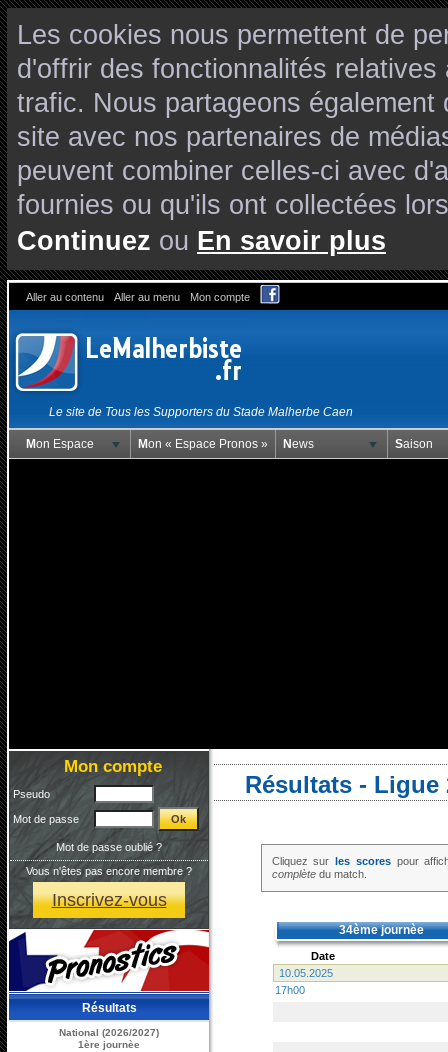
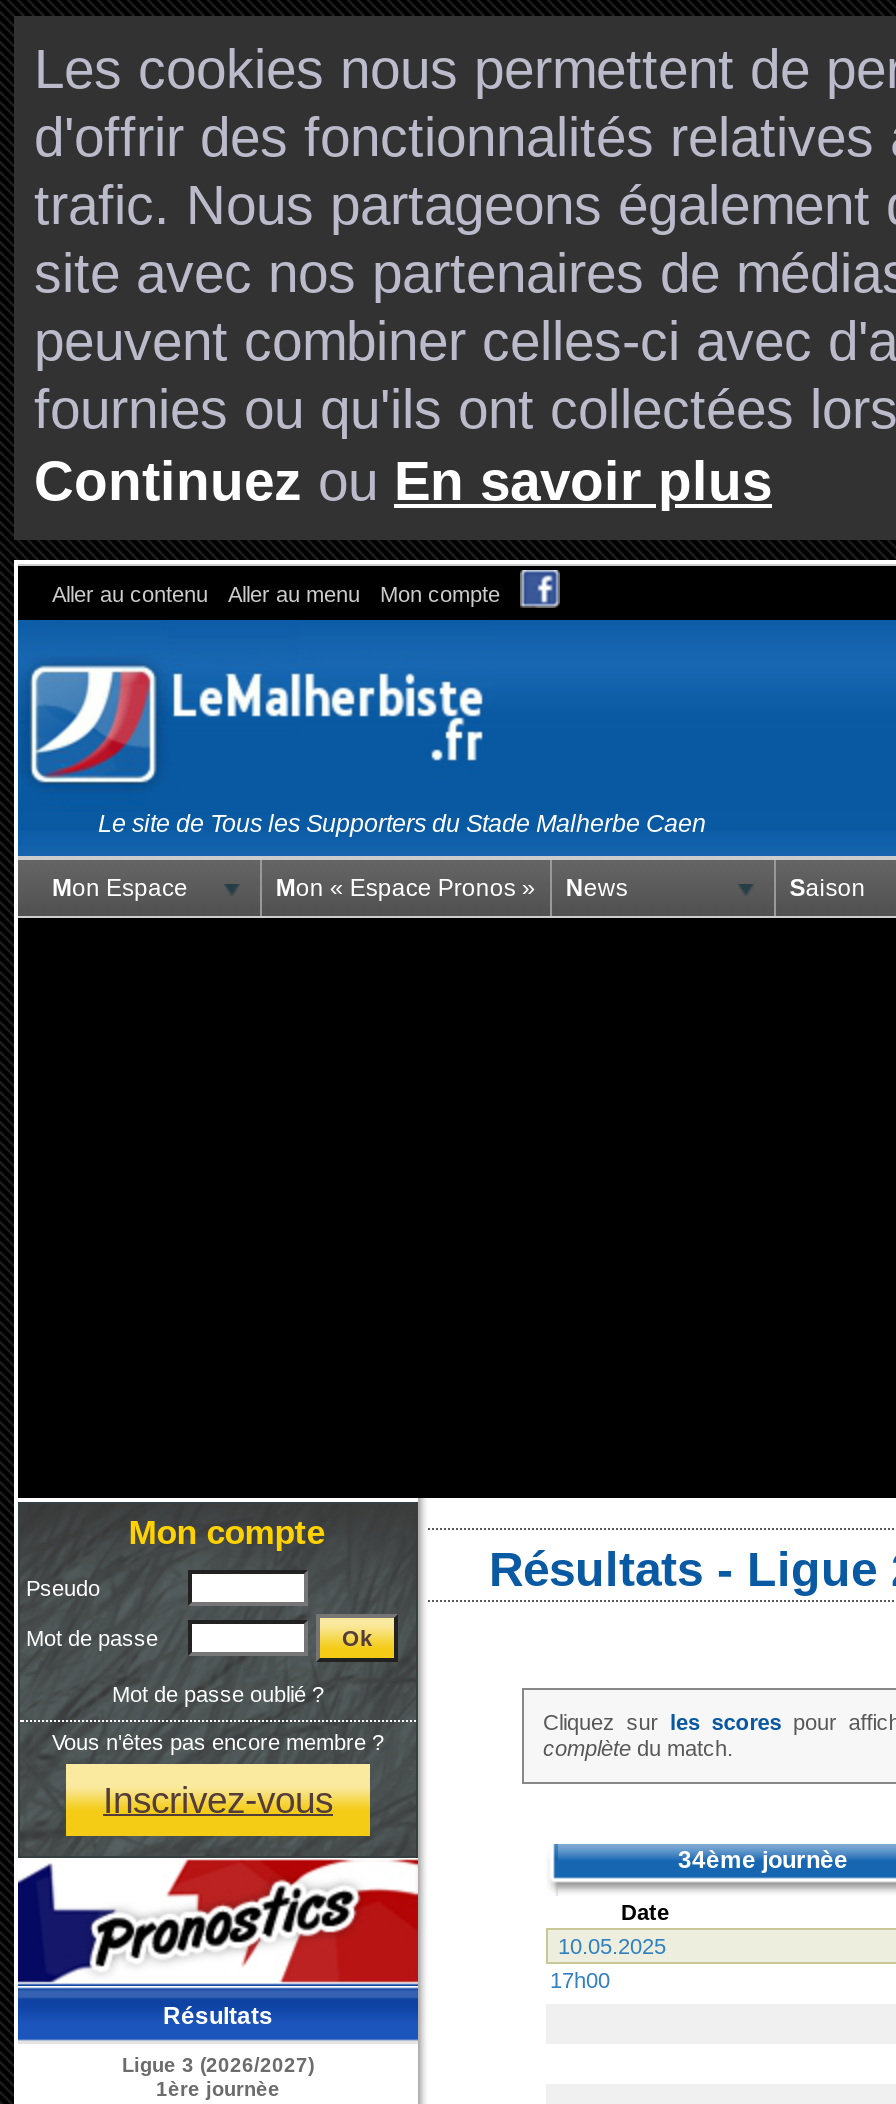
[59,1027,159,1038] National (2026/2027) -> [122,2053,314,2075] Ligue 3 (2026/2027)

